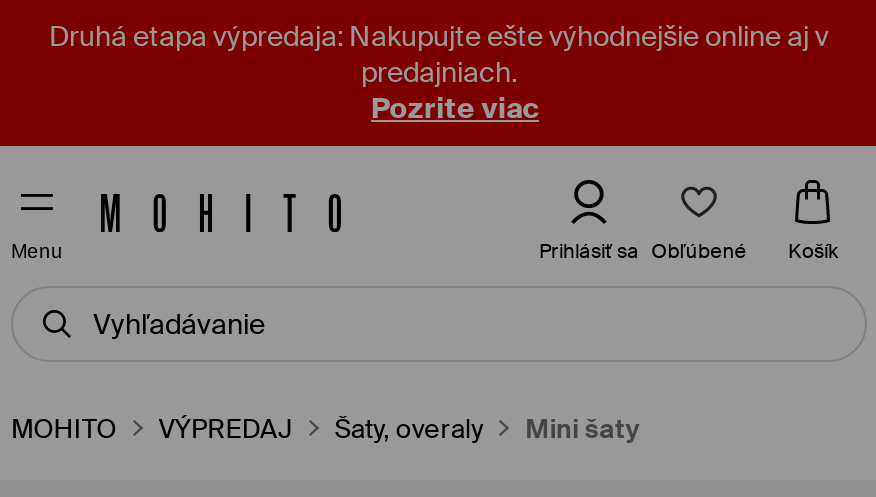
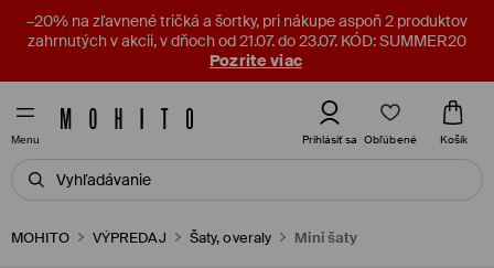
[49,18,829,90] Druhá etapa výpredaja: Nakupujte ešte výhodnejšie online aj v | predajniach. -> [26,11,468,51] –20% na zľavnené tričká a šortky, pri nákupe aspoň 2 produktov | zahrnutých v akcii, v dňoch od 21.07. do 23.07. KÓD: SUMMER20

